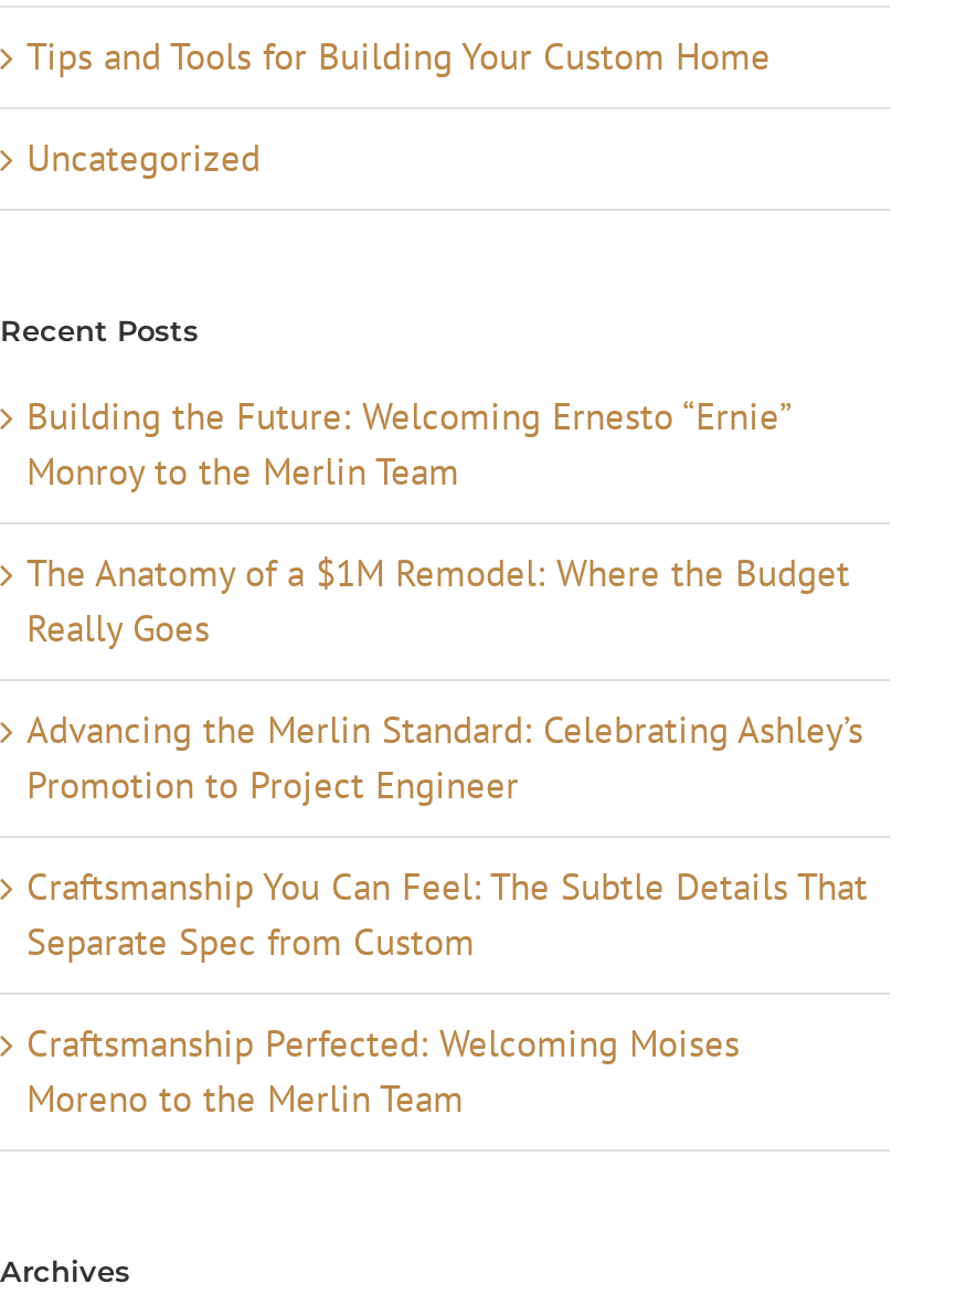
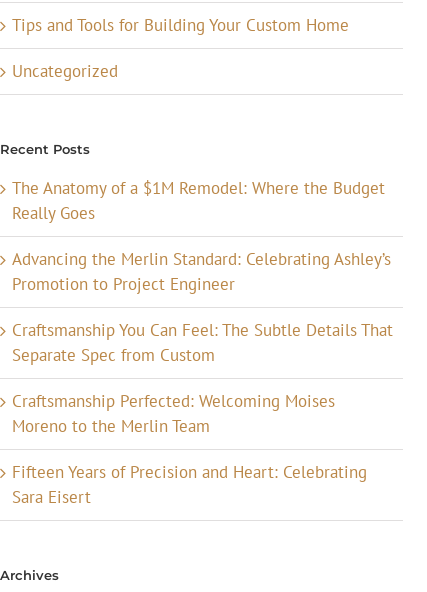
[26,393,790,497] Building the Future: Welcoming Ernesto “Ernie” | Monroy to the Merlin Team -> none
moved [26,550,868,1124] -> [12,177,393,437]: The Anatomy of a $1M Remodel: Where the Budget | Really Goes | Advancing the Merlin Standard: Celebrating Ashley’s | Promotion to Project Engineer | Craftsmanship You Can Feel: The Subtle Details That | Separate Spec from Custom | Craftsmanship Perfected: Welcoming Moises | Moreno to the Merlin Team
none -> [12,461,367,508] Fifteen Years of Precision and Heart: Celebrating | Sara Eisert

